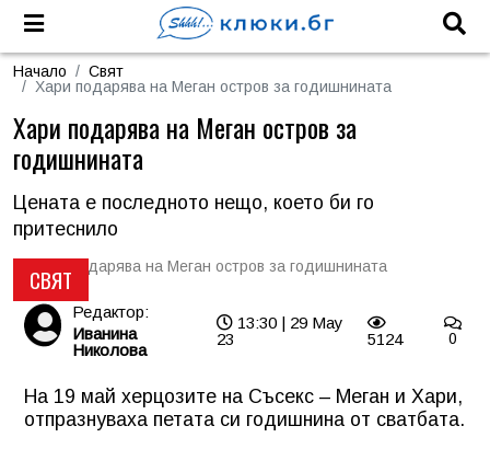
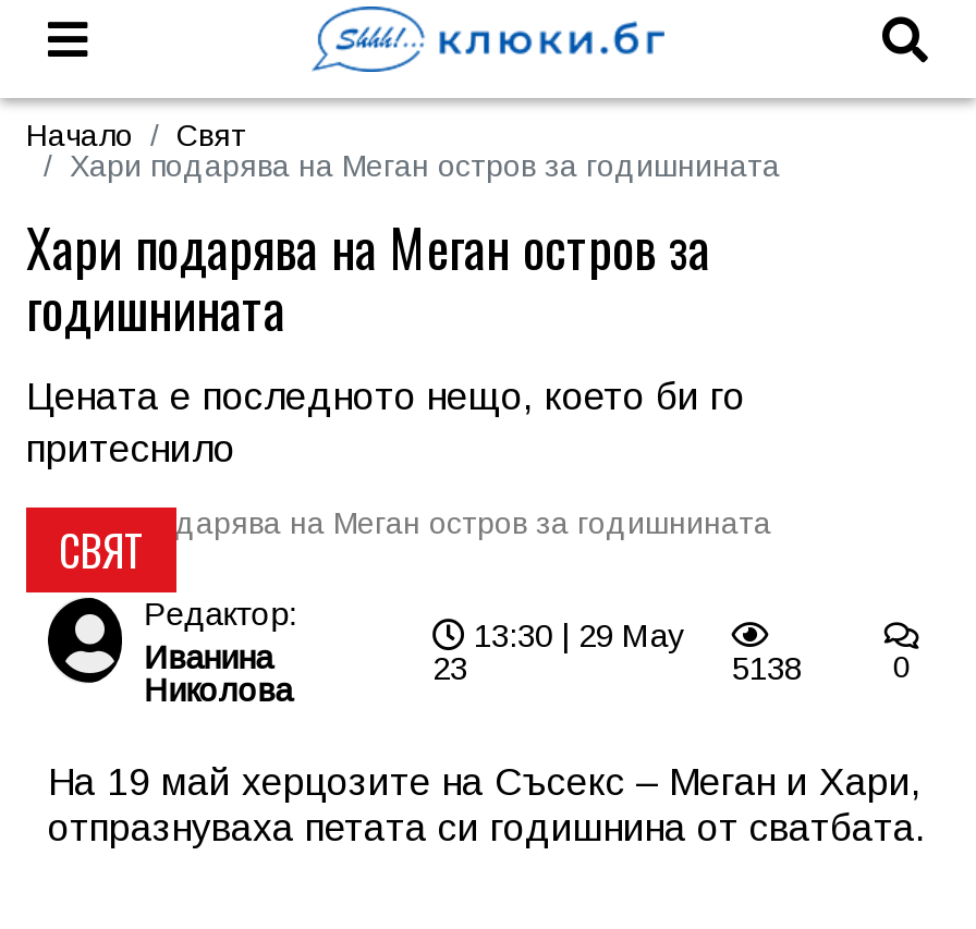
[367,330,402,348] 5124 -> [732,649,802,686] 5138

